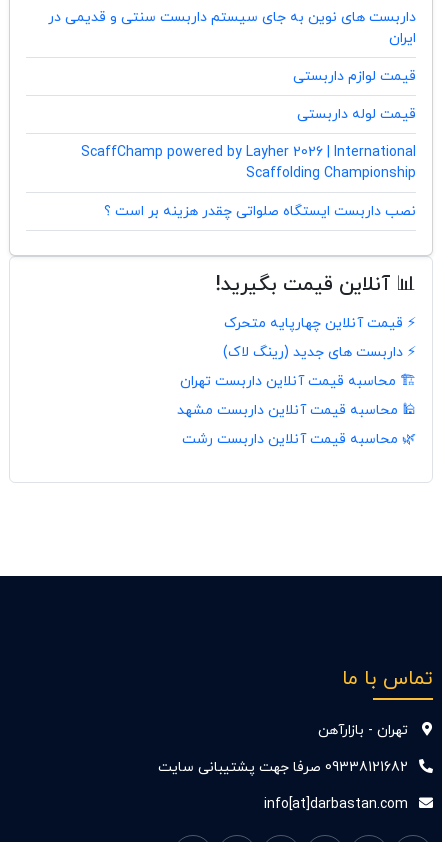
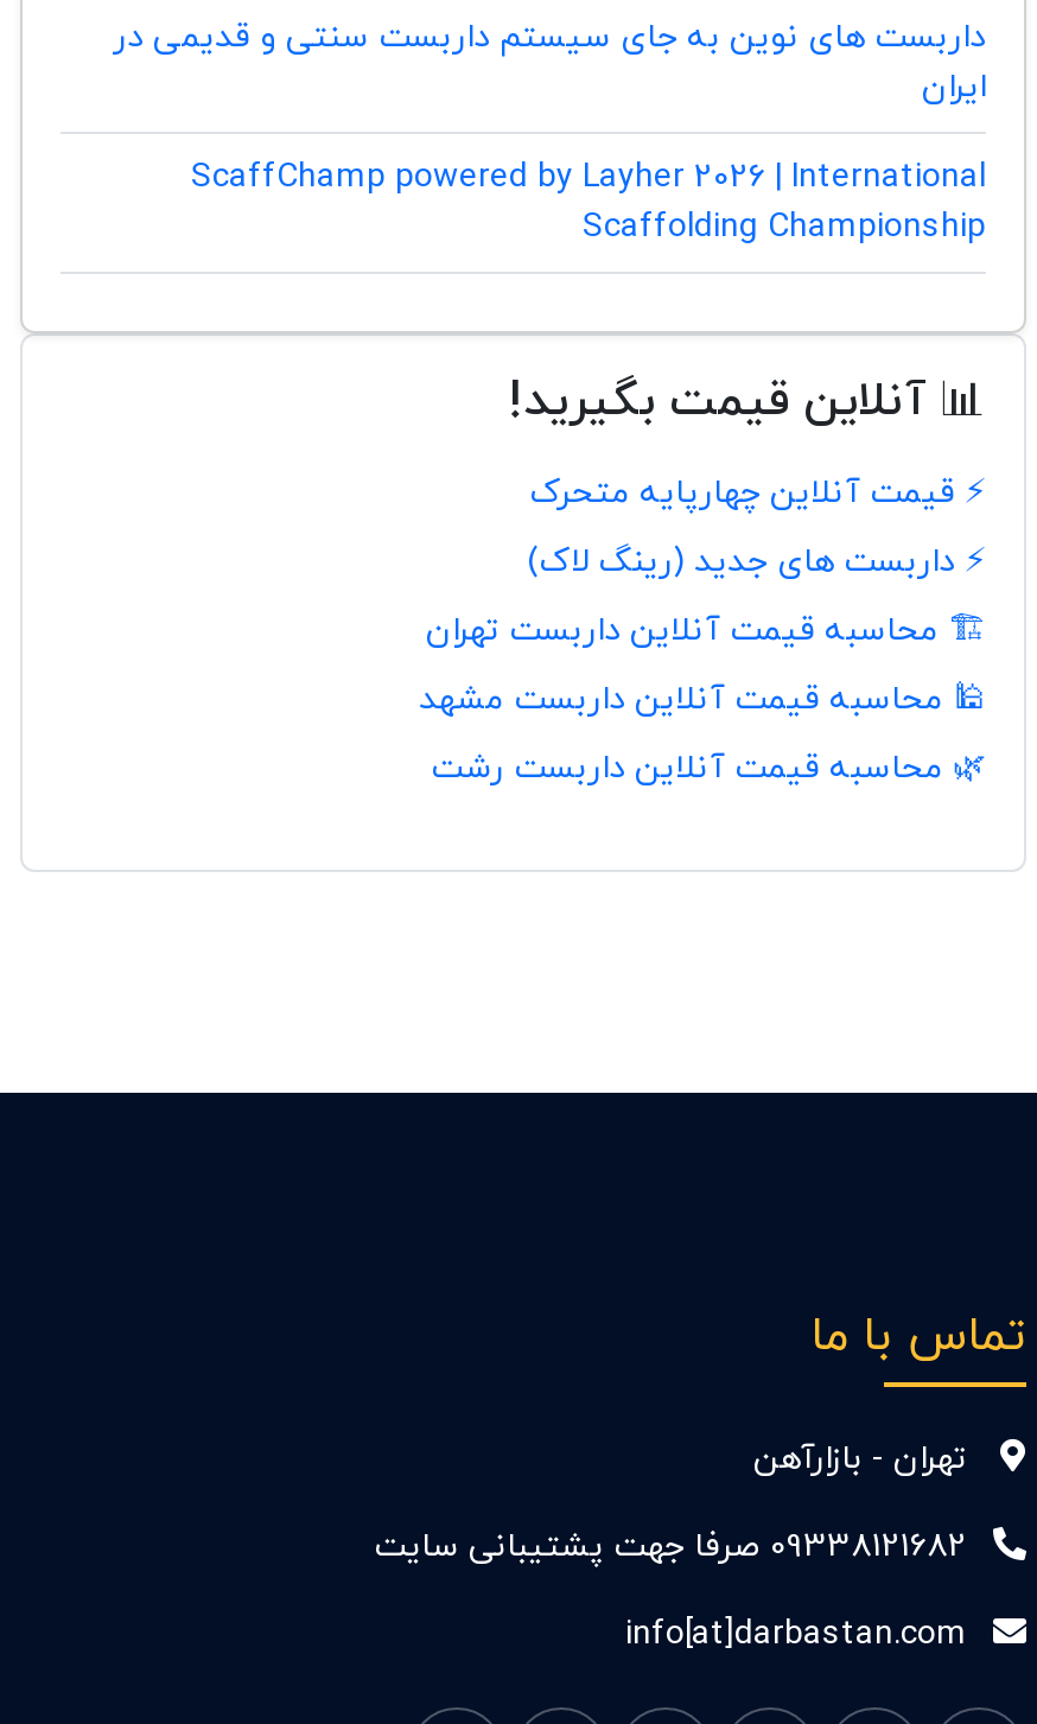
[293,67,416,124] قیمت لوازم داربستی | قیمت لوله داربستی -> none
[104,202,416,221] نصب داربست ایستگاه صلواتی چقدر هزینه بر است ؟ -> none

